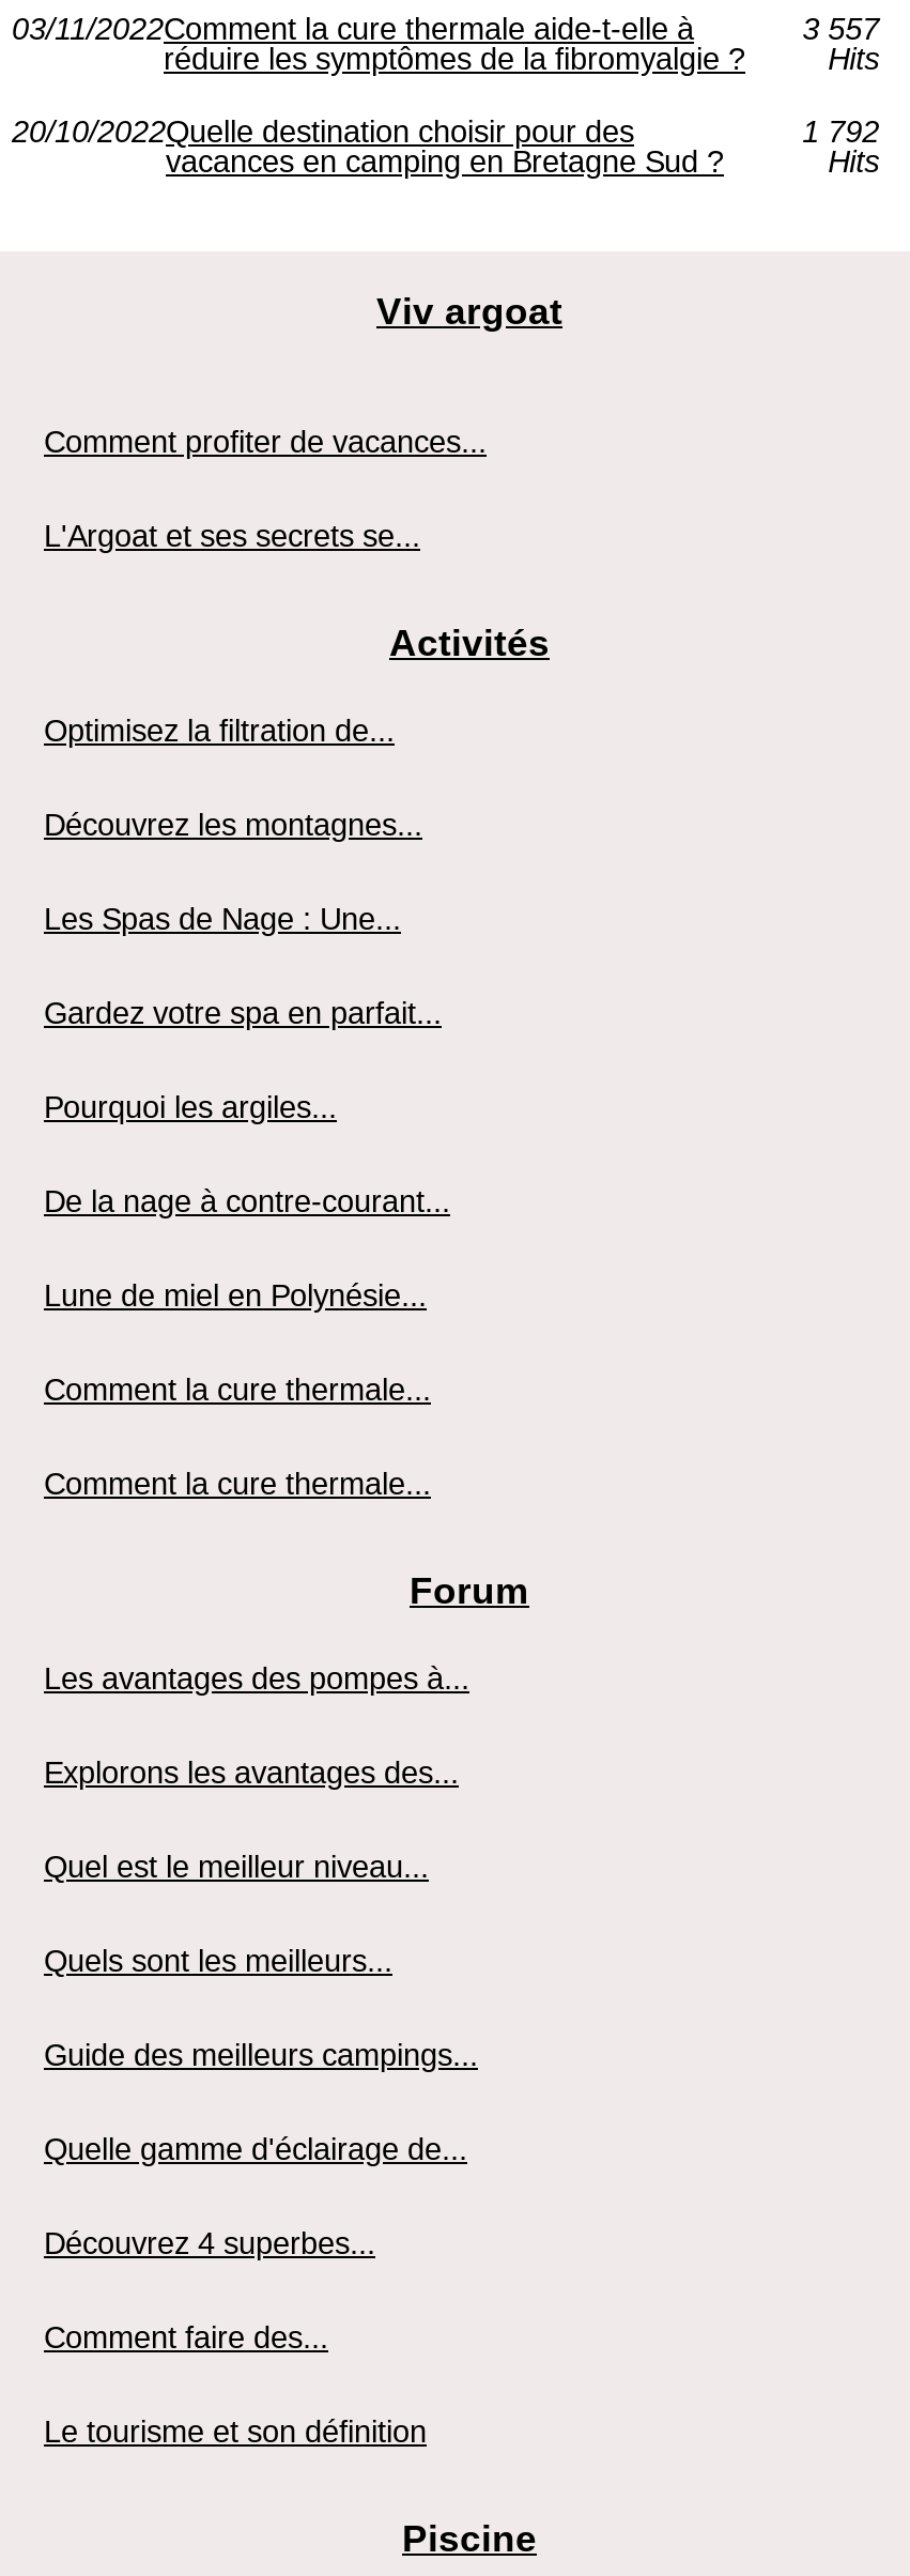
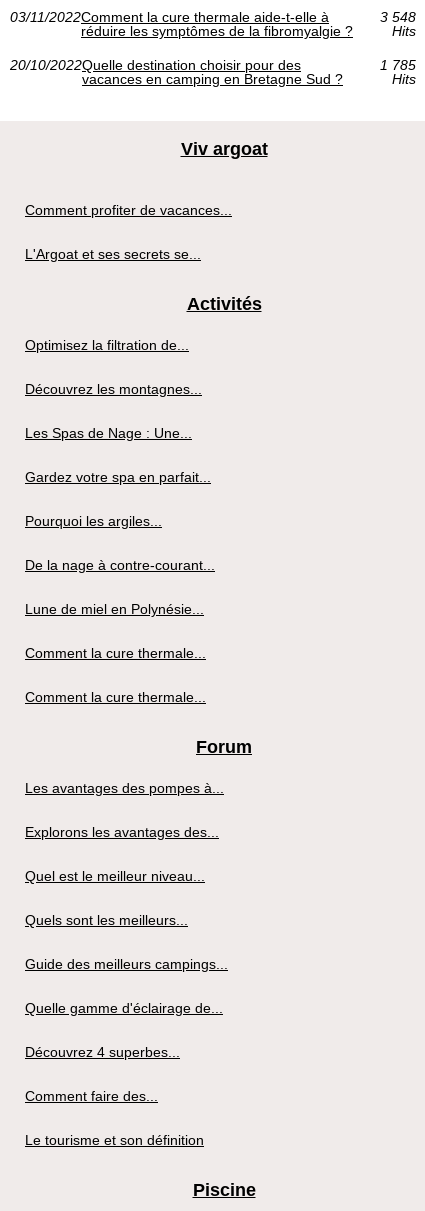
[802,11,879,46] 3 557 -> [380,9,416,25] 3 548
[802,114,879,148] 1 792 -> [380,57,416,73] 1 785

